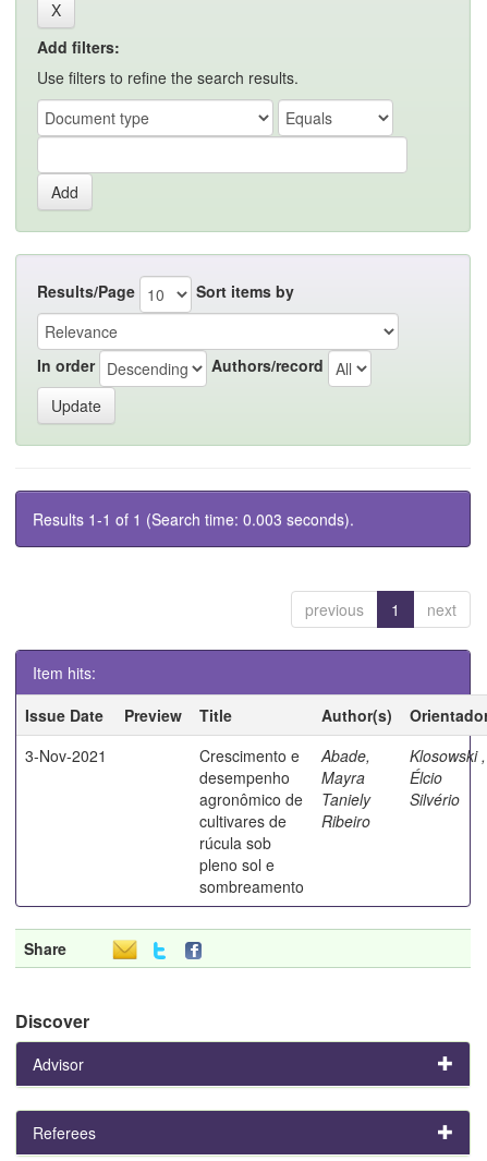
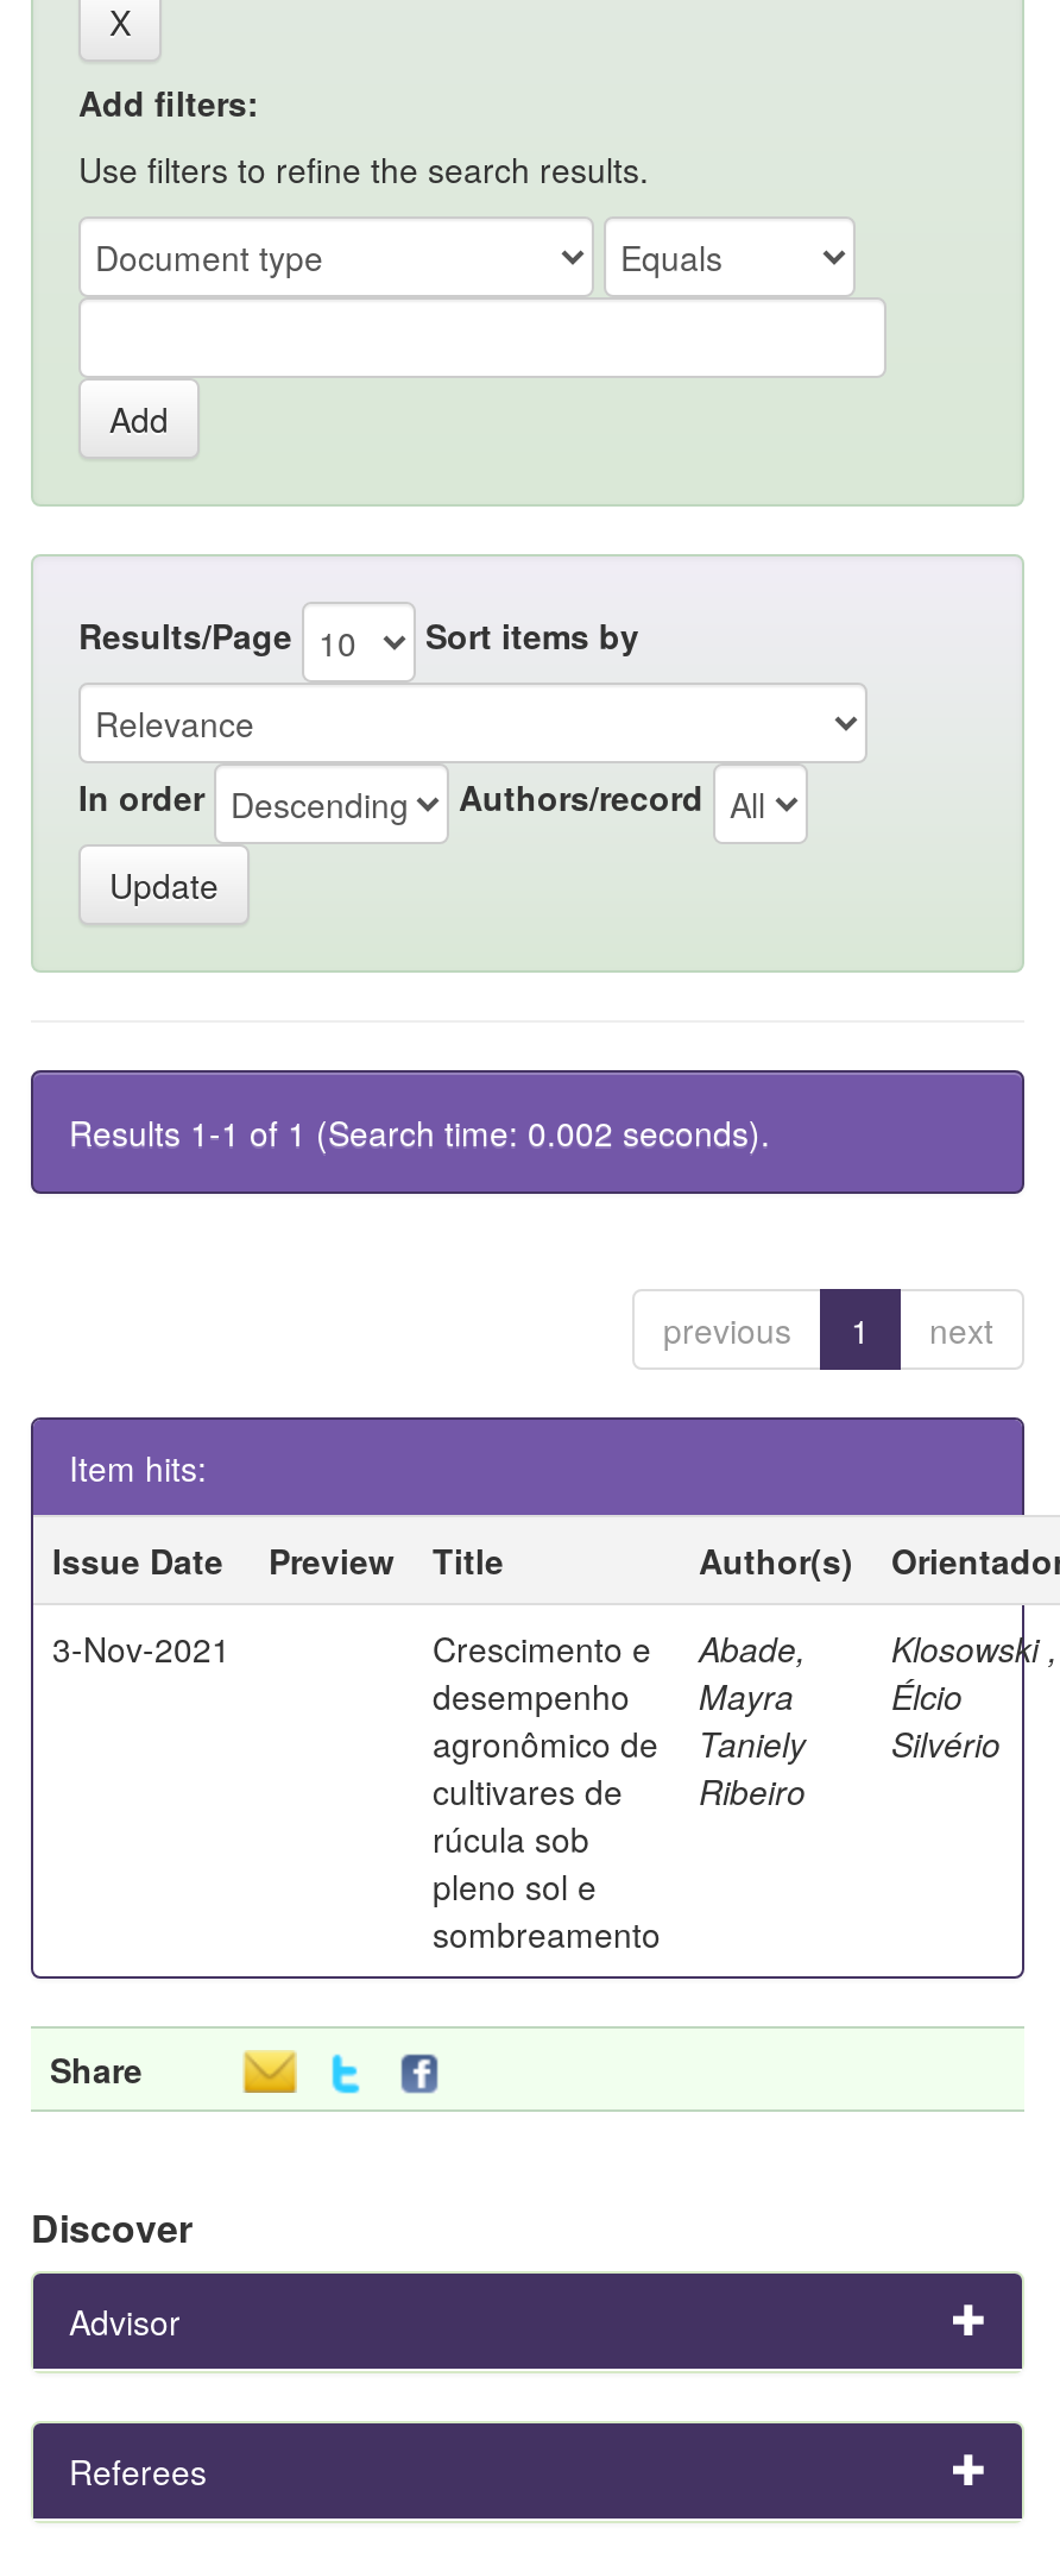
[33,508,354,529] Results 1-1 of 1 (Search time: 0.003 seconds). -> [69,1107,770,1155] Results 1-1 of 1 (Search time: 0.002 seconds).

